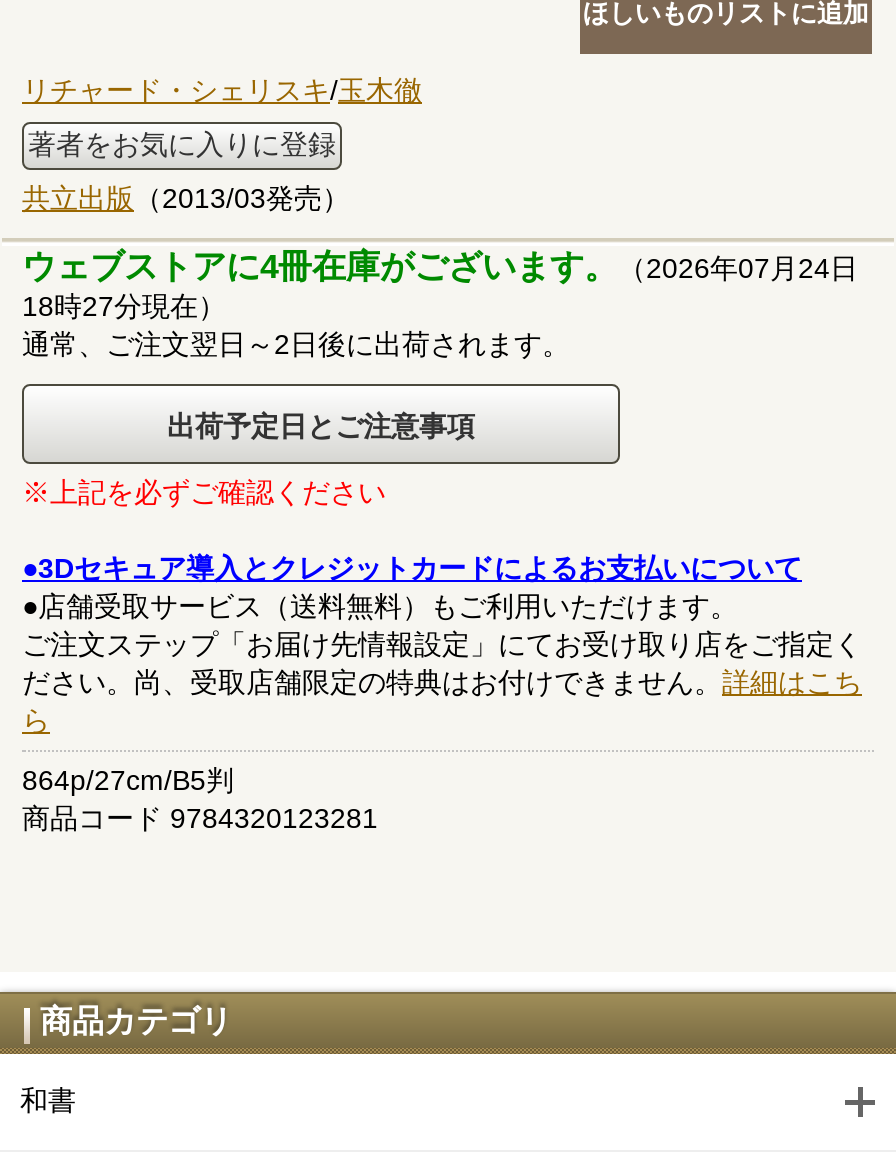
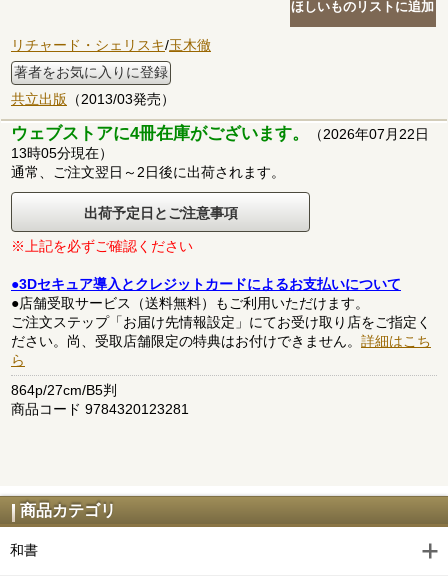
[22,248,858,286] ウェブストアに4冊在庫がございます。（2026年07月24日 -> [11,124,429,143] ウェブストアに4冊在庫がございます。（2026年07月22日
[22,290,226,322] 18時27分現在） -> [11,145,113,161] 13時05分現在）

